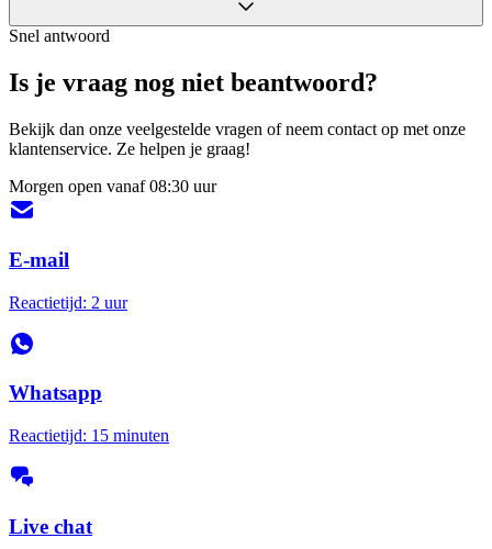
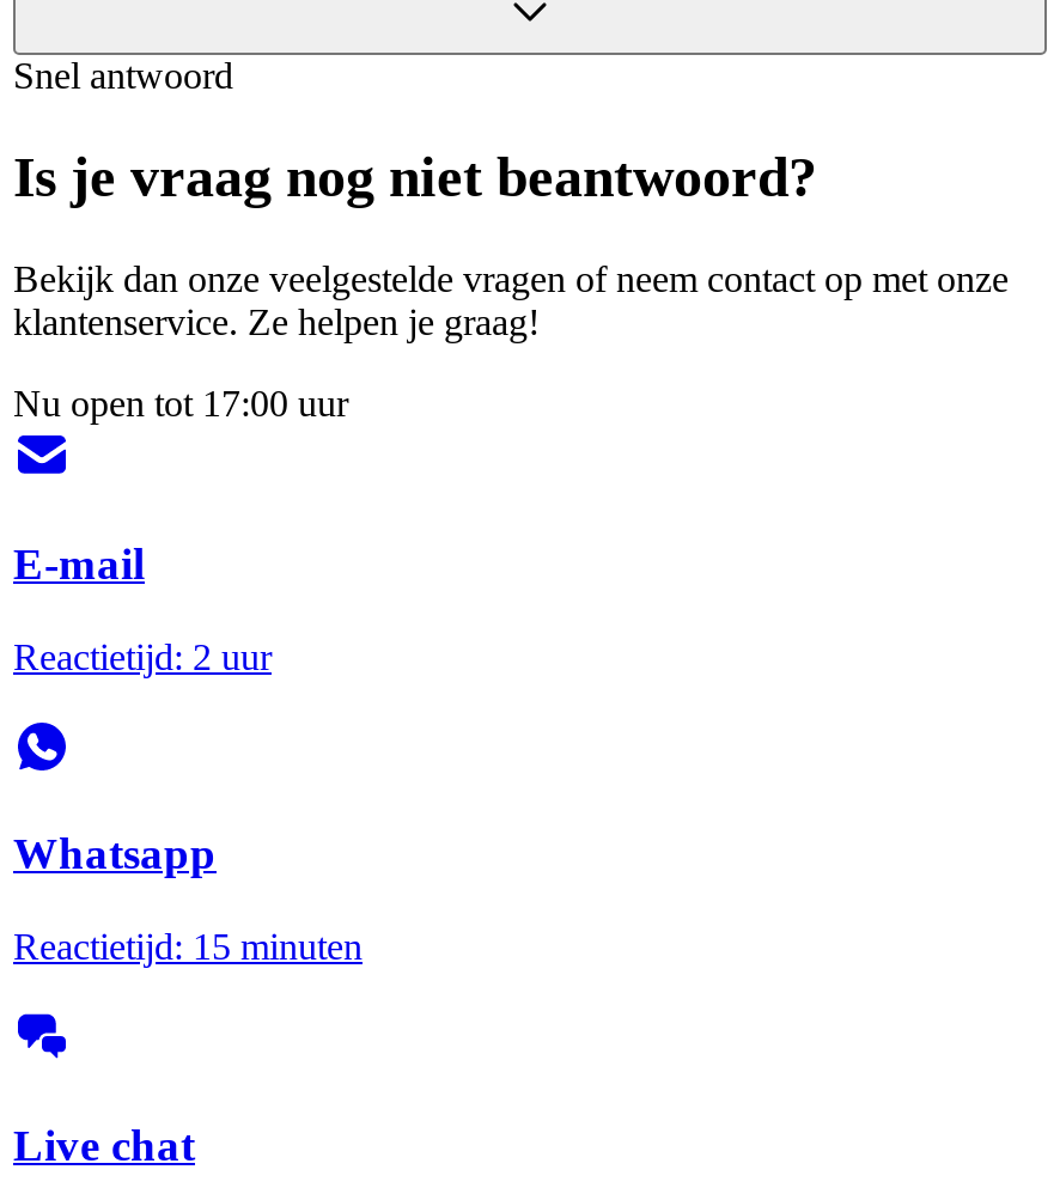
[9,177,216,196] Morgen open vanaf 08:30 uur -> [13,383,348,424] Nu open tot 17:00 uur

